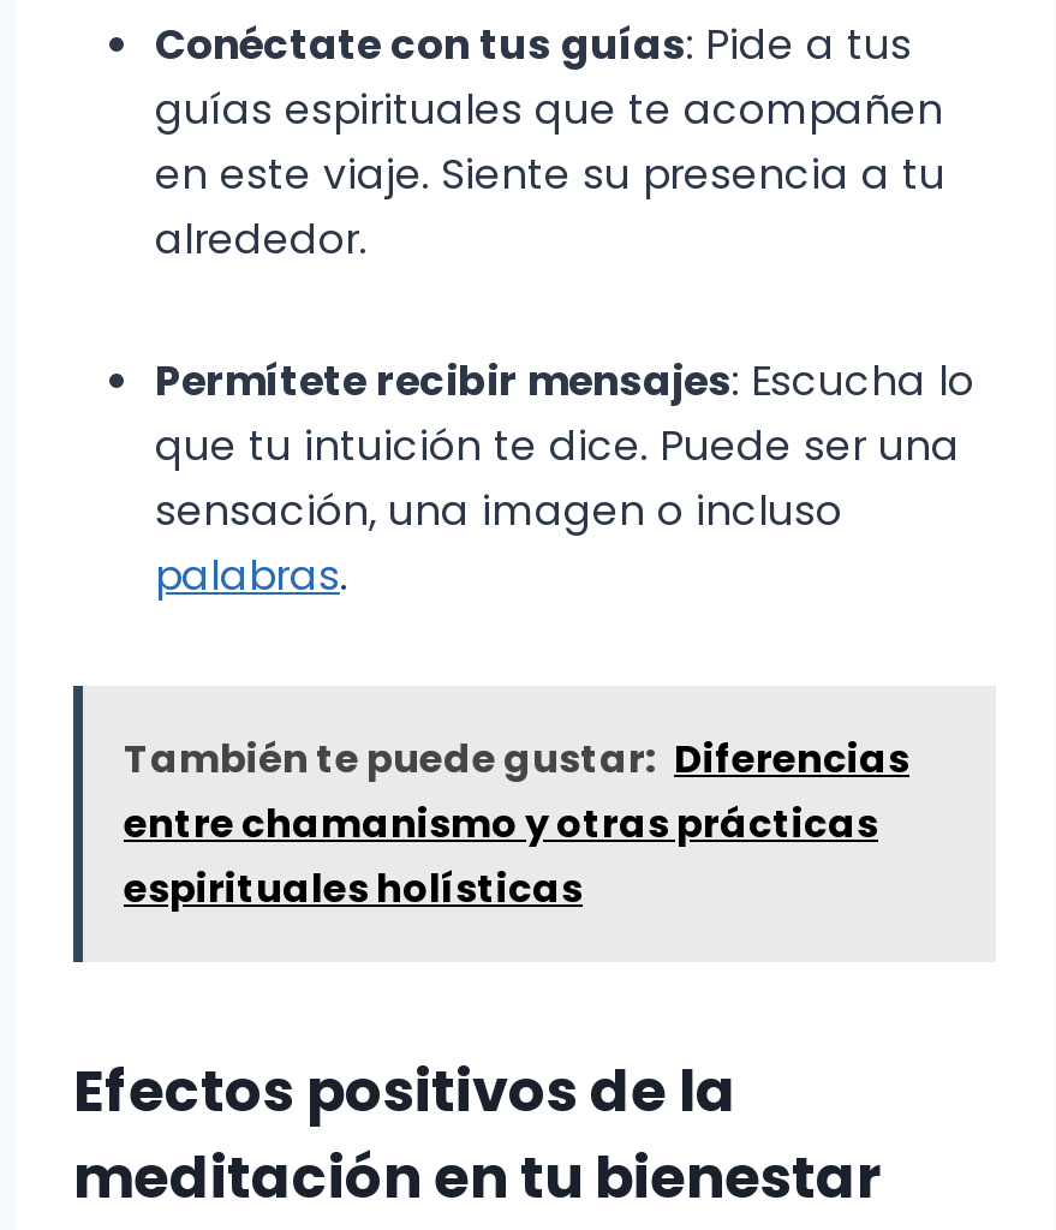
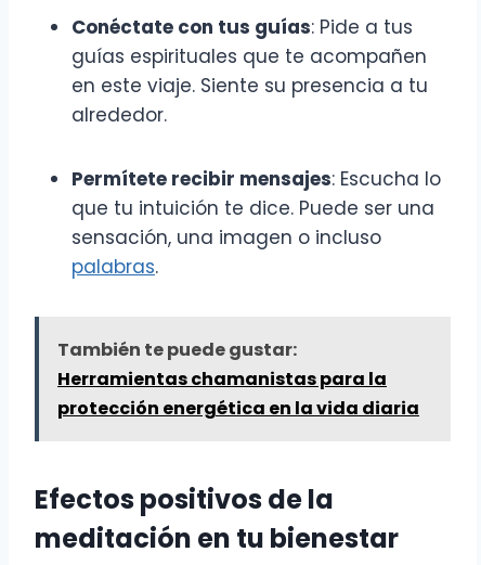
[124,731,909,916] También te puede gustar: Diferencias | entre chamanismo y otras prácticas | espirituales holísticas -> [57,337,419,421] También te puede gustar: | Herramientas chamanistas para la | protección energética en la vida diaria

